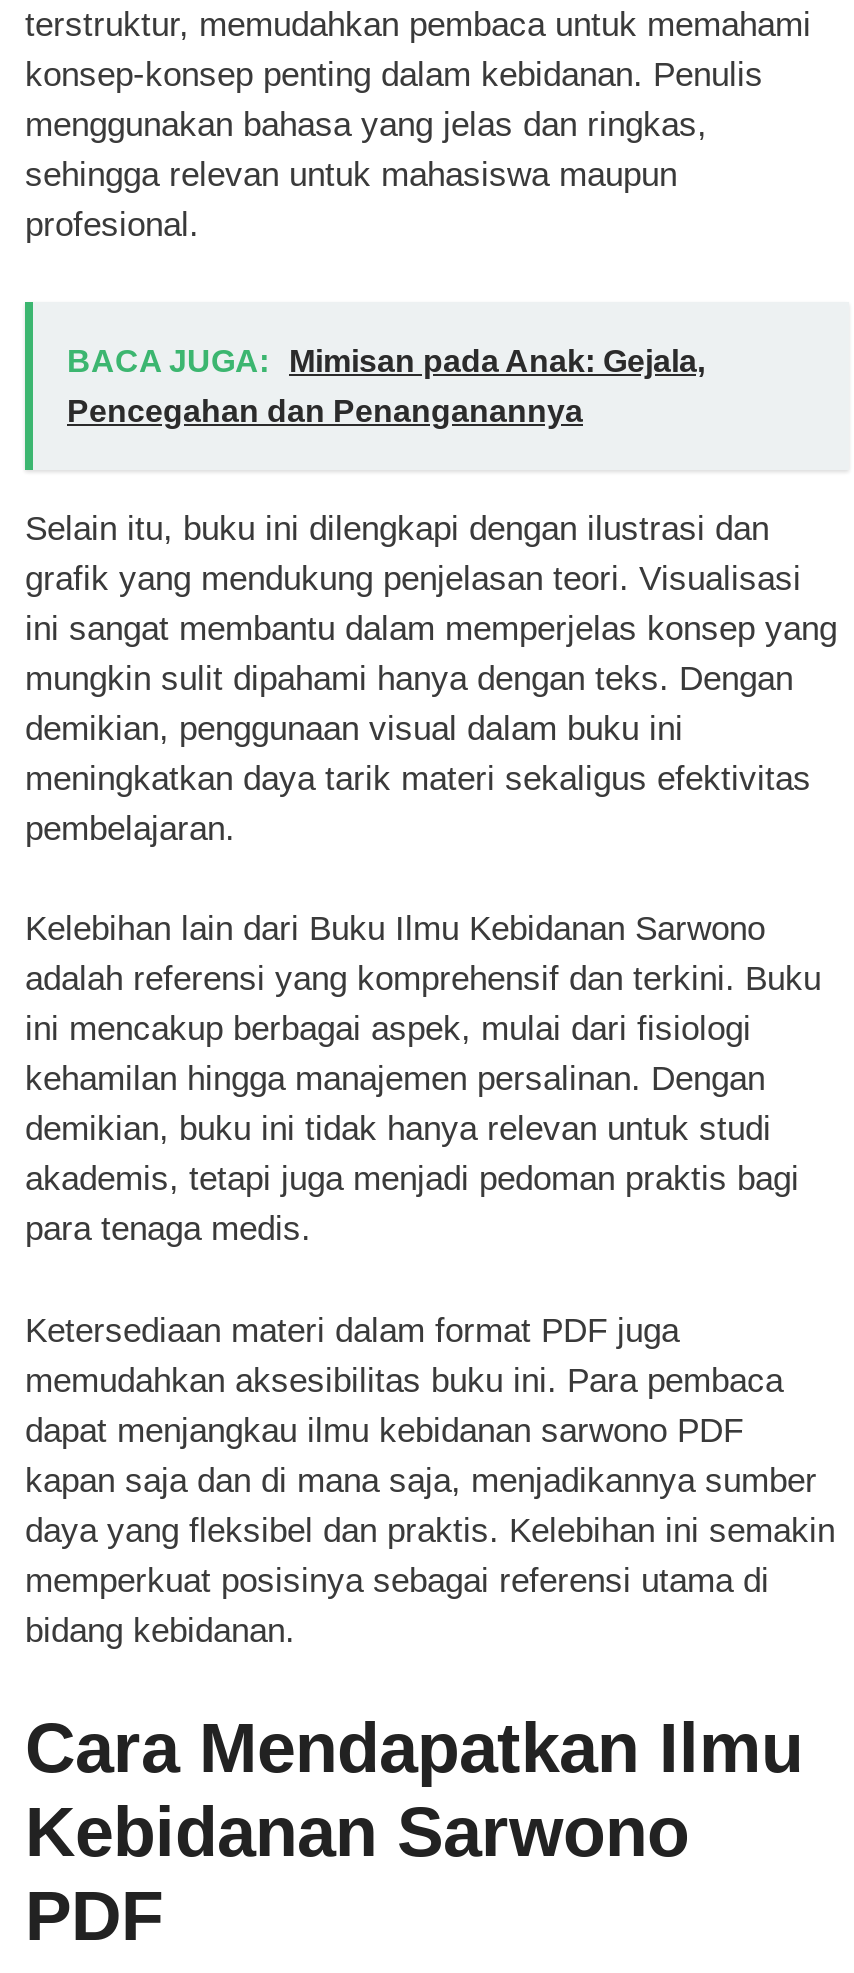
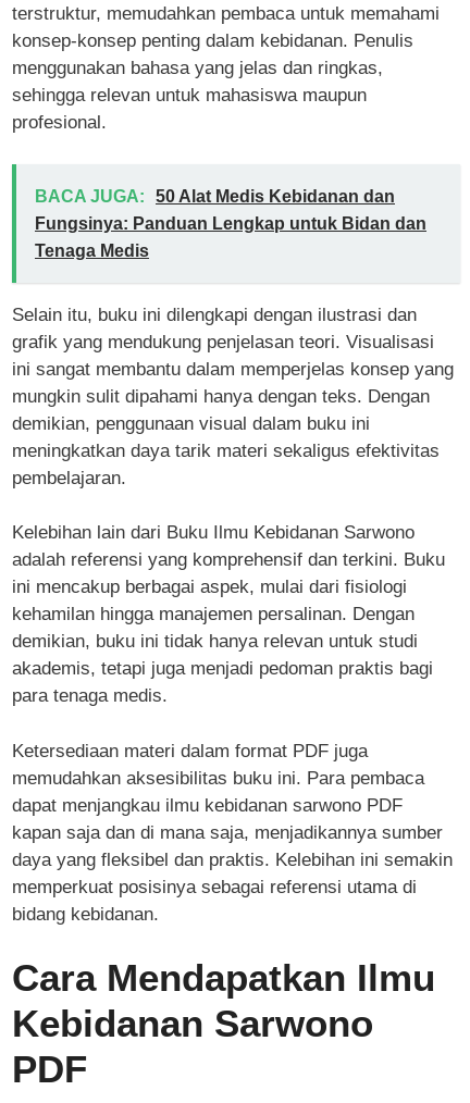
[67,343,705,427] BACA JUGA: Mimisan pada Anak: Gejala, | Pencegahan dan Penanganannya -> [35,187,426,260] BACA JUGA: 50 Alat Medis Kebidanan dan | Fungsinya: Panduan Lengkap untuk Bidan dan | Tenaga Medis

